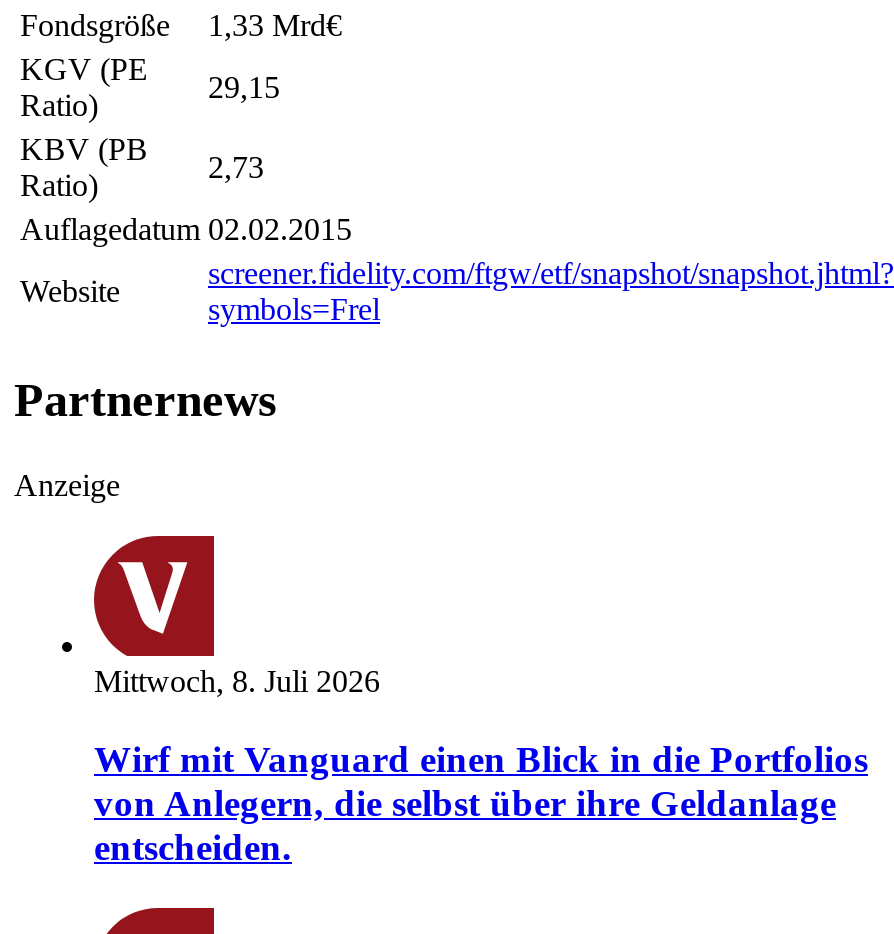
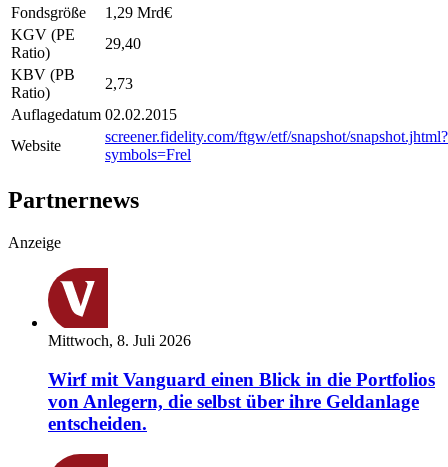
[20,9,342,43] Fondsgröße 1,33 Mrd€ -> [11,4,172,21] Fondsgröße 1,29 Mrd€
[208,71,280,105] 29,15 -> [105,35,141,52] 29,40

